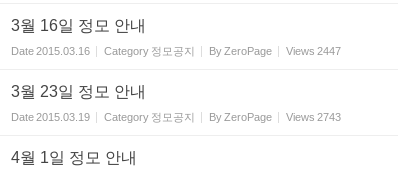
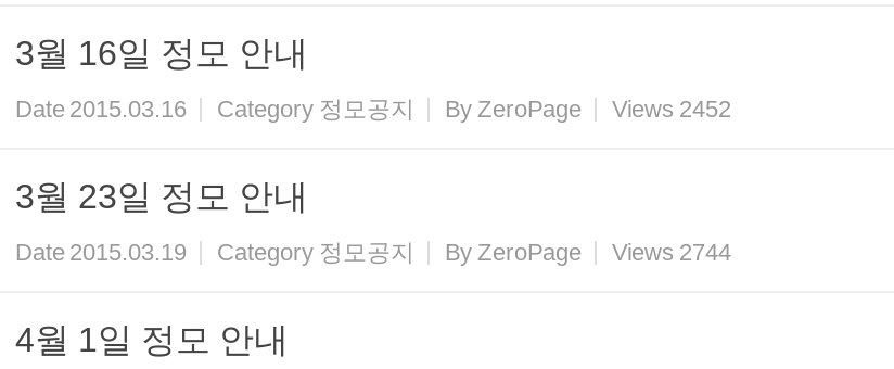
[11,45,341,57] Date 2015.03.16 Category 정모공지 By ZeroPage Views 2447 -> [15,96,731,122] Date 2015.03.16 Category 정모공지 By ZeroPage Views 2452
[11,111,341,123] Date 2015.03.19 Category 정모공지 By ZeroPage Views 2743 -> [15,239,731,265] Date 2015.03.19 Category 정모공지 By ZeroPage Views 2744

